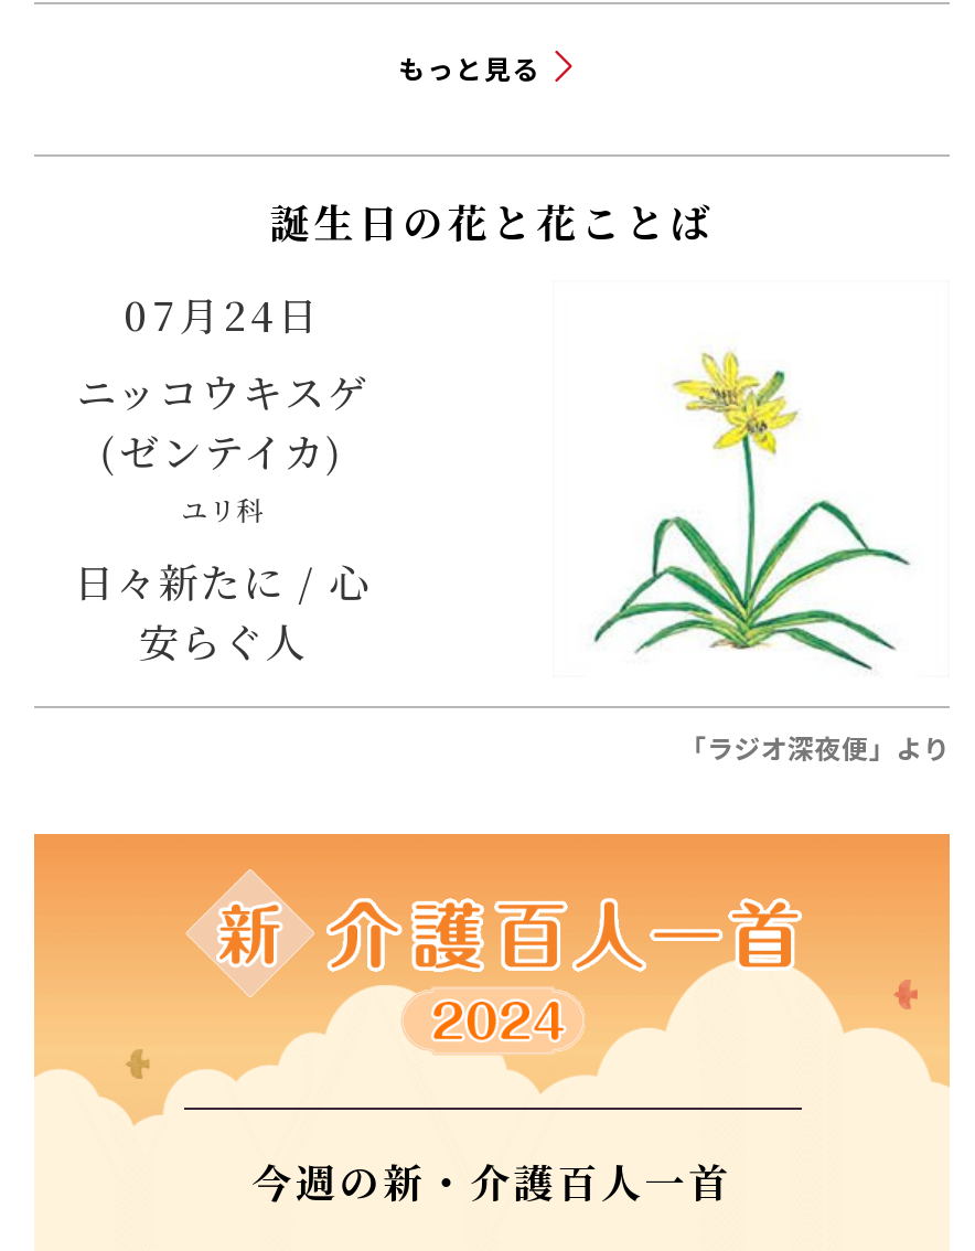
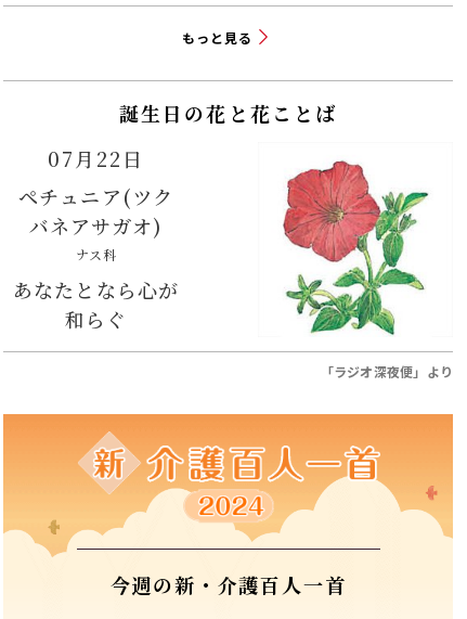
[74,285,371,669] 07月24日 | ニッコウキスゲ | (ゼンテイカ) | ユリ科 | 日々新たに / 心 | 安らぐ人 -> [13,145,179,333] 07月22日 | ペチュニア(ツク | バネアサガオ) | ナス科 | あなたとなら心が | 和らぐ
[592,318,912,673] [image] -> [278,159,432,336] [image]

